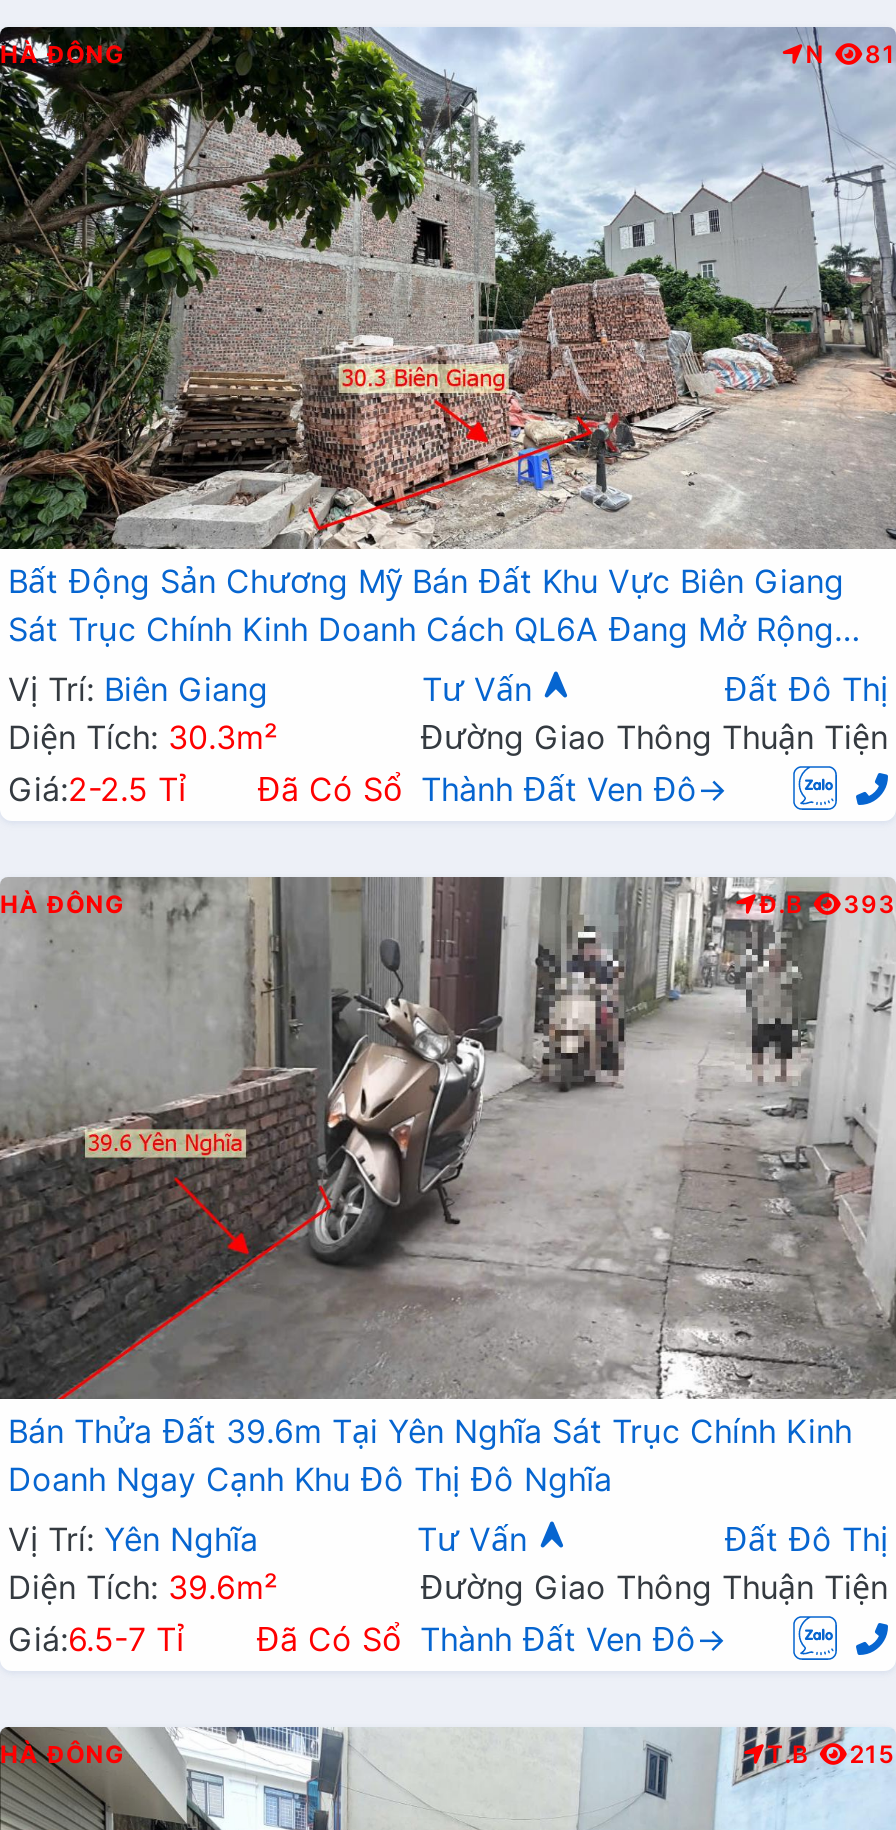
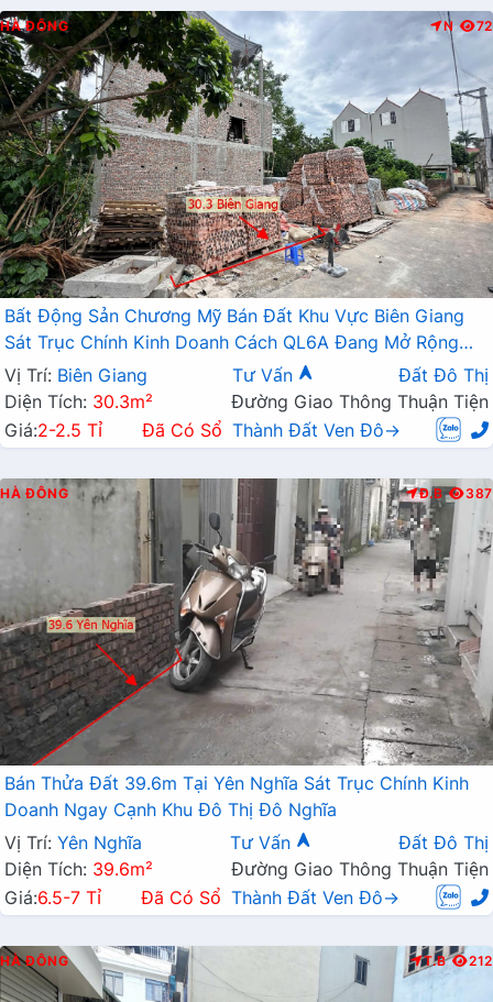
[806,39,896,69] N 81 -> [443,17,493,34] N 72
[844,890,896,920] 393 -> [465,485,493,501] 387
[850,1740,896,1770] 215 -> [469,953,493,969] 212

